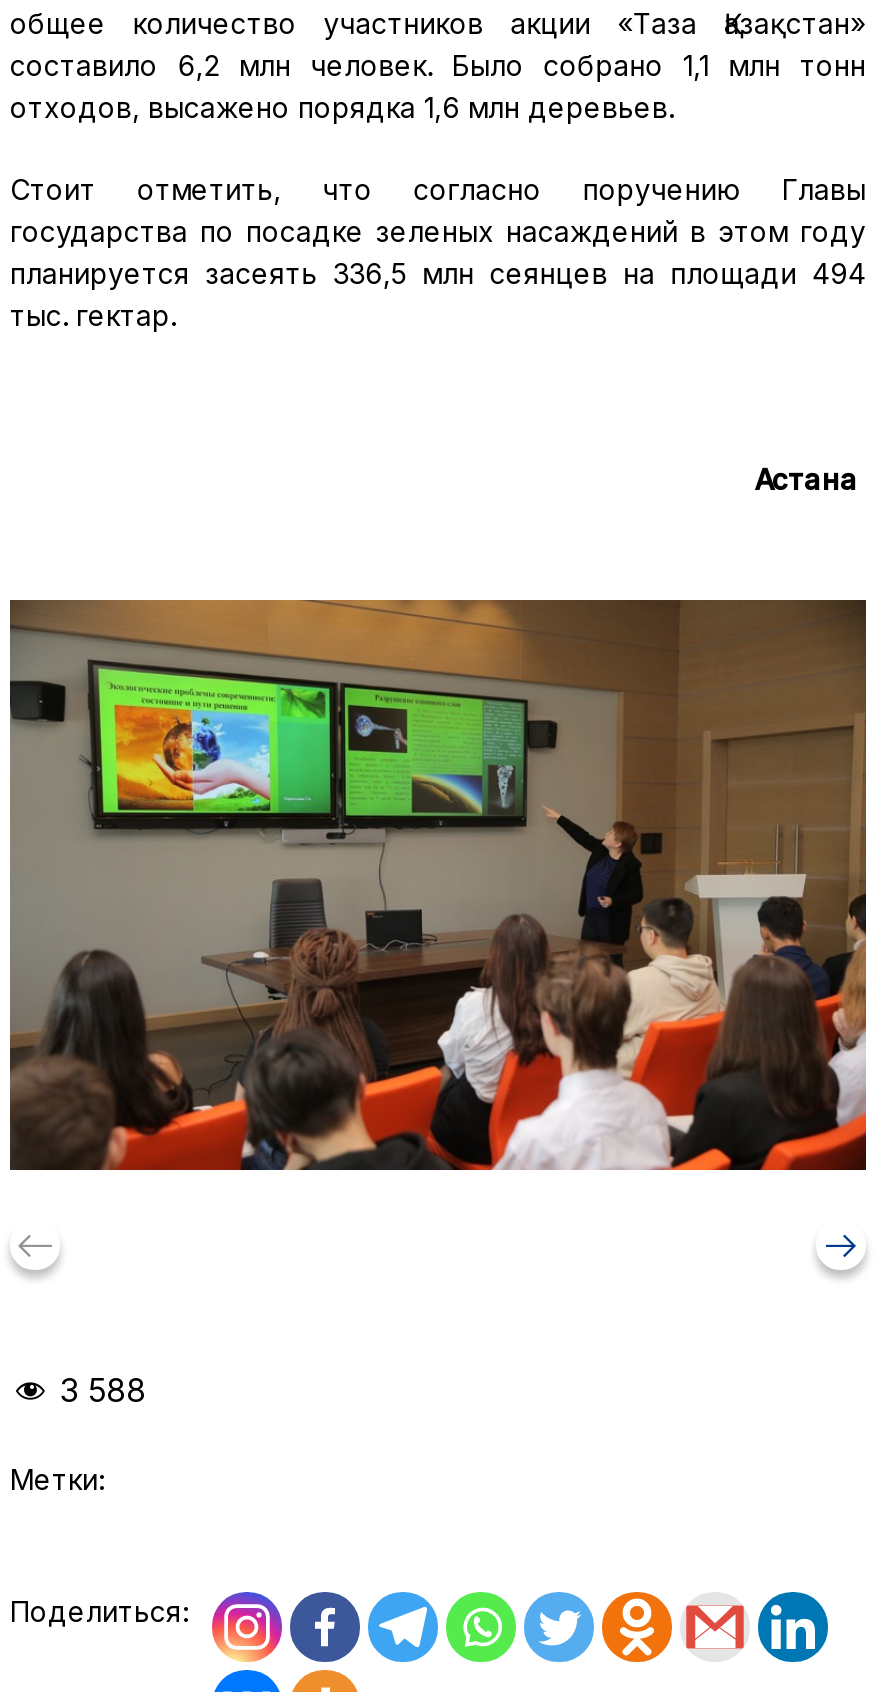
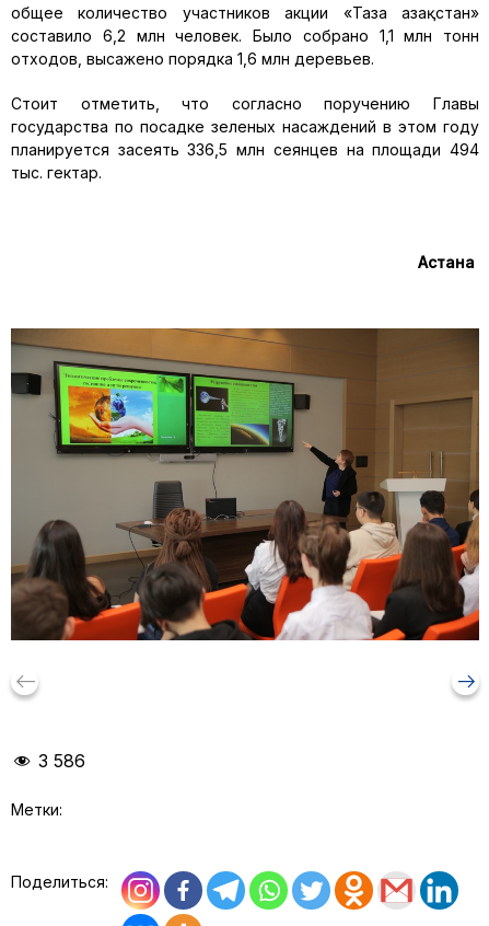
[60,1370,146,1410] 3 588 -> [38,750,85,772] 3 586

